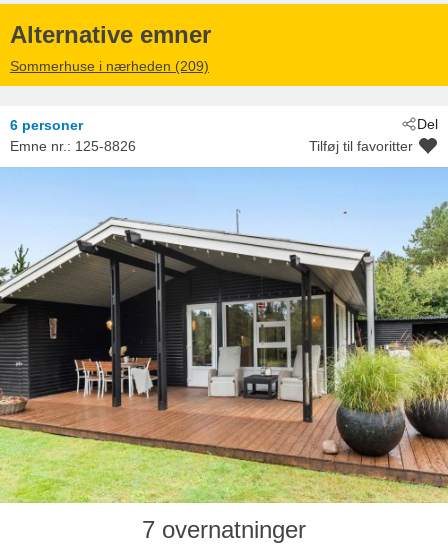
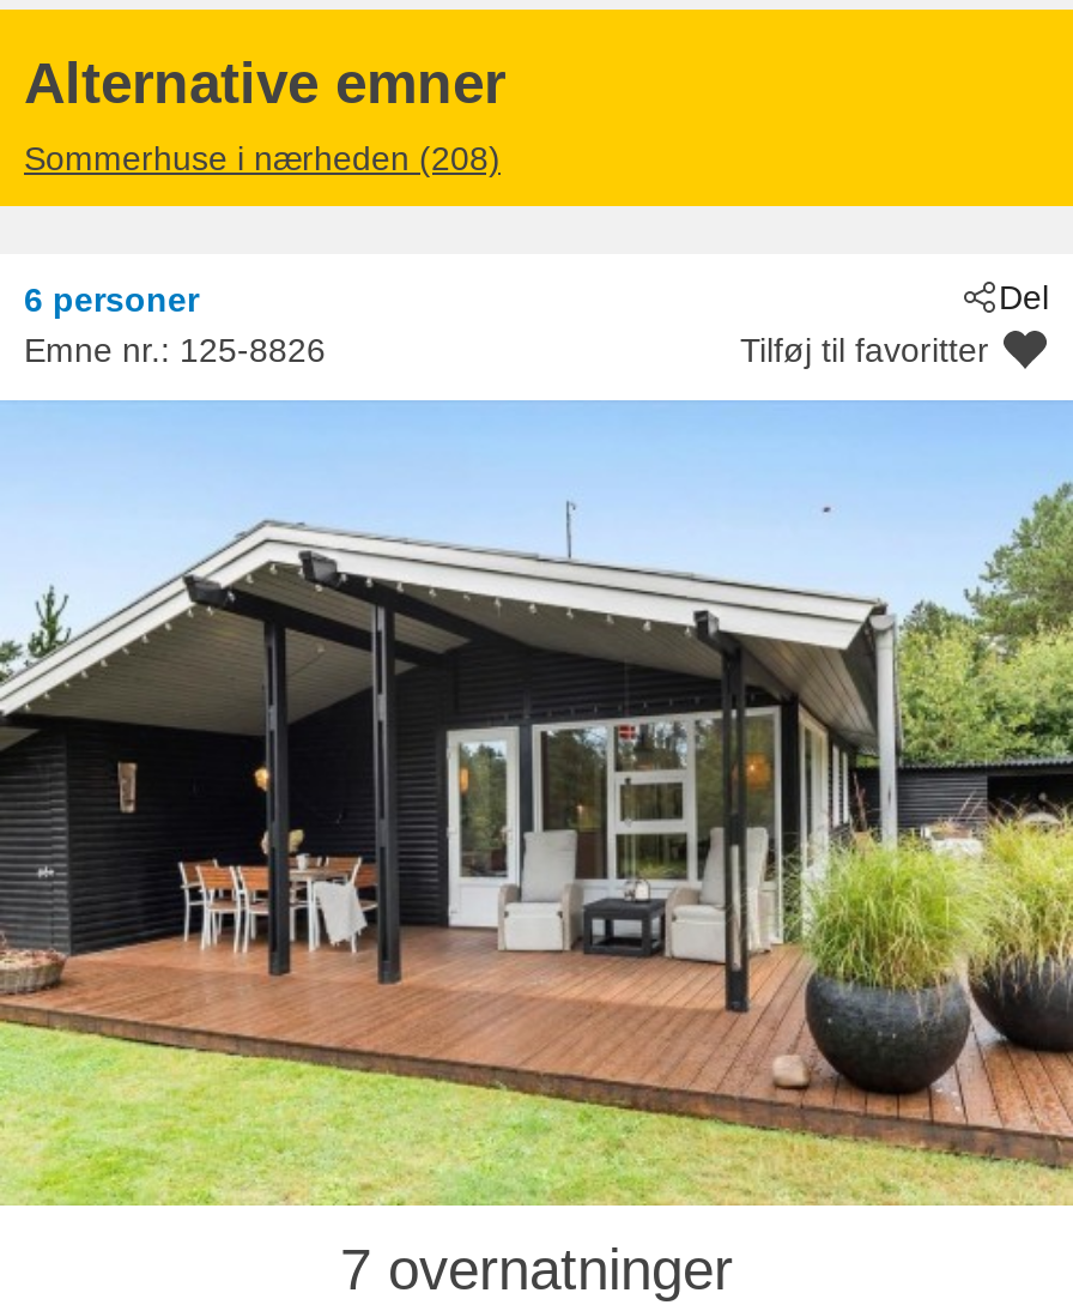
[10,58,209,74] Sommerhuse i nærheden (209) -> [24,139,501,177] Sommerhuse i nærheden (208)

